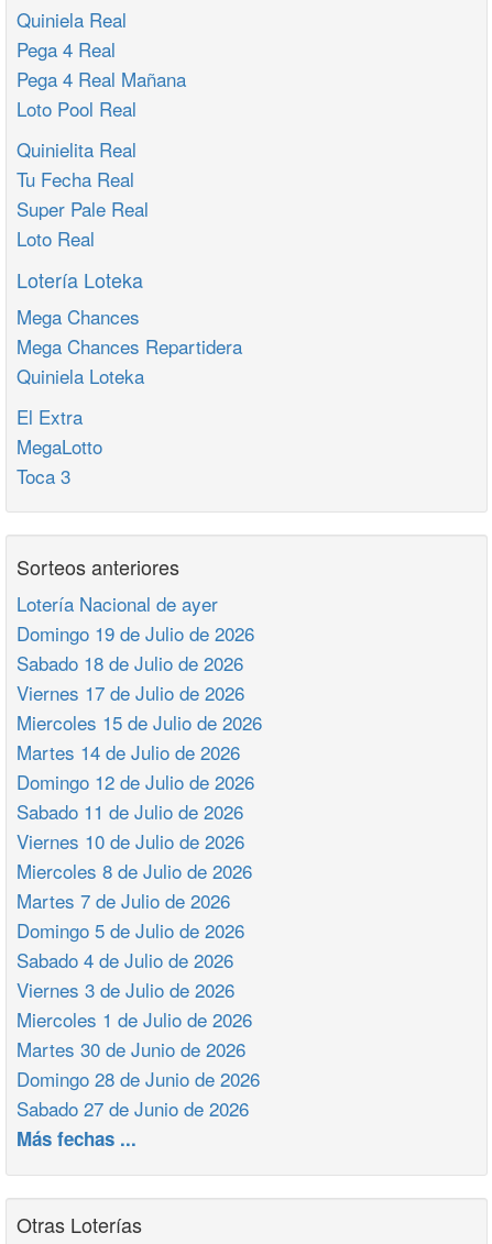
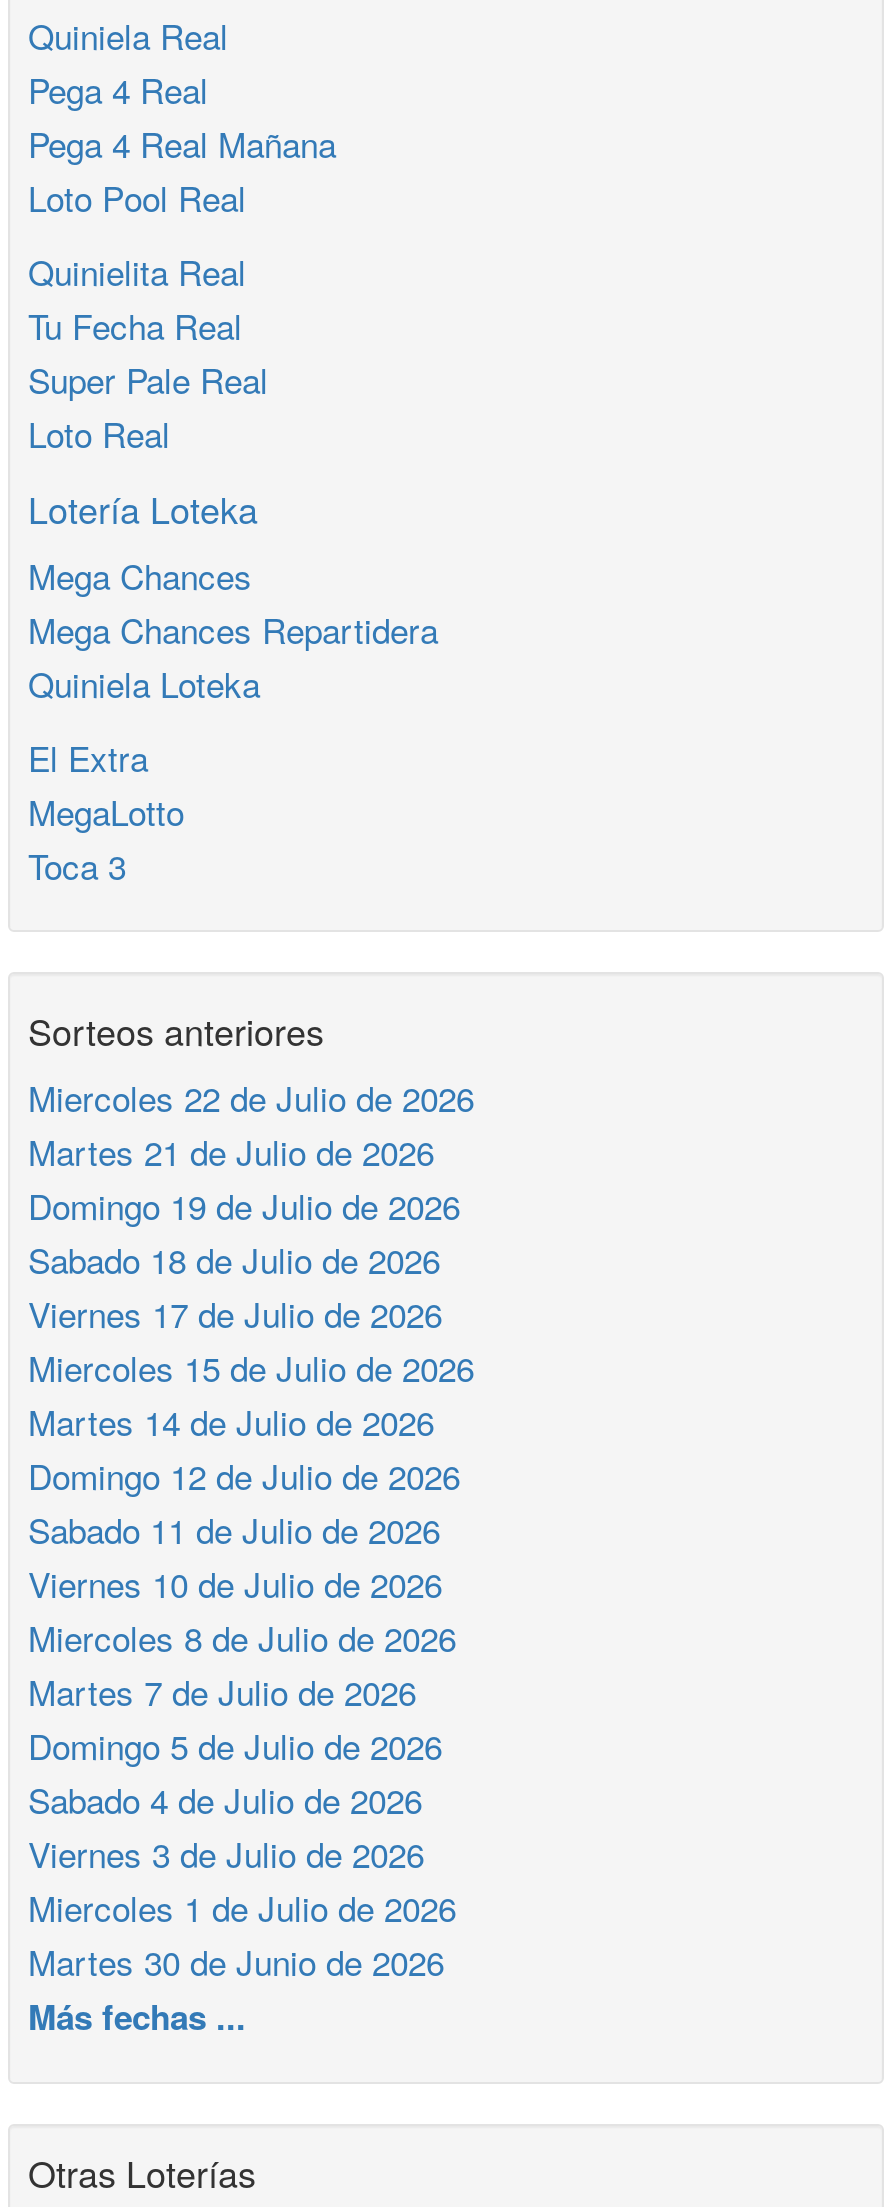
[17,590,218,617] Lotería Nacional de ayer -> [28,1072,474,1176] Miercoles 22 de Julio de 2026 | Martes 21 de Julio de 2026
moved [17,619,262,1063] -> [28,1180,474,1986]: Domingo 19 de Julio de 2026 | Sabado 18 de Julio de 2026 | Viernes 17 de Julio de 2026 | ... | Miercoles 1 de Julio de 2026 | Martes 30 de Junio de 2026
[17,1065,260,1122] Domingo 28 de Junio de 2026 | Sabado 27 de Junio de 2026 -> none

